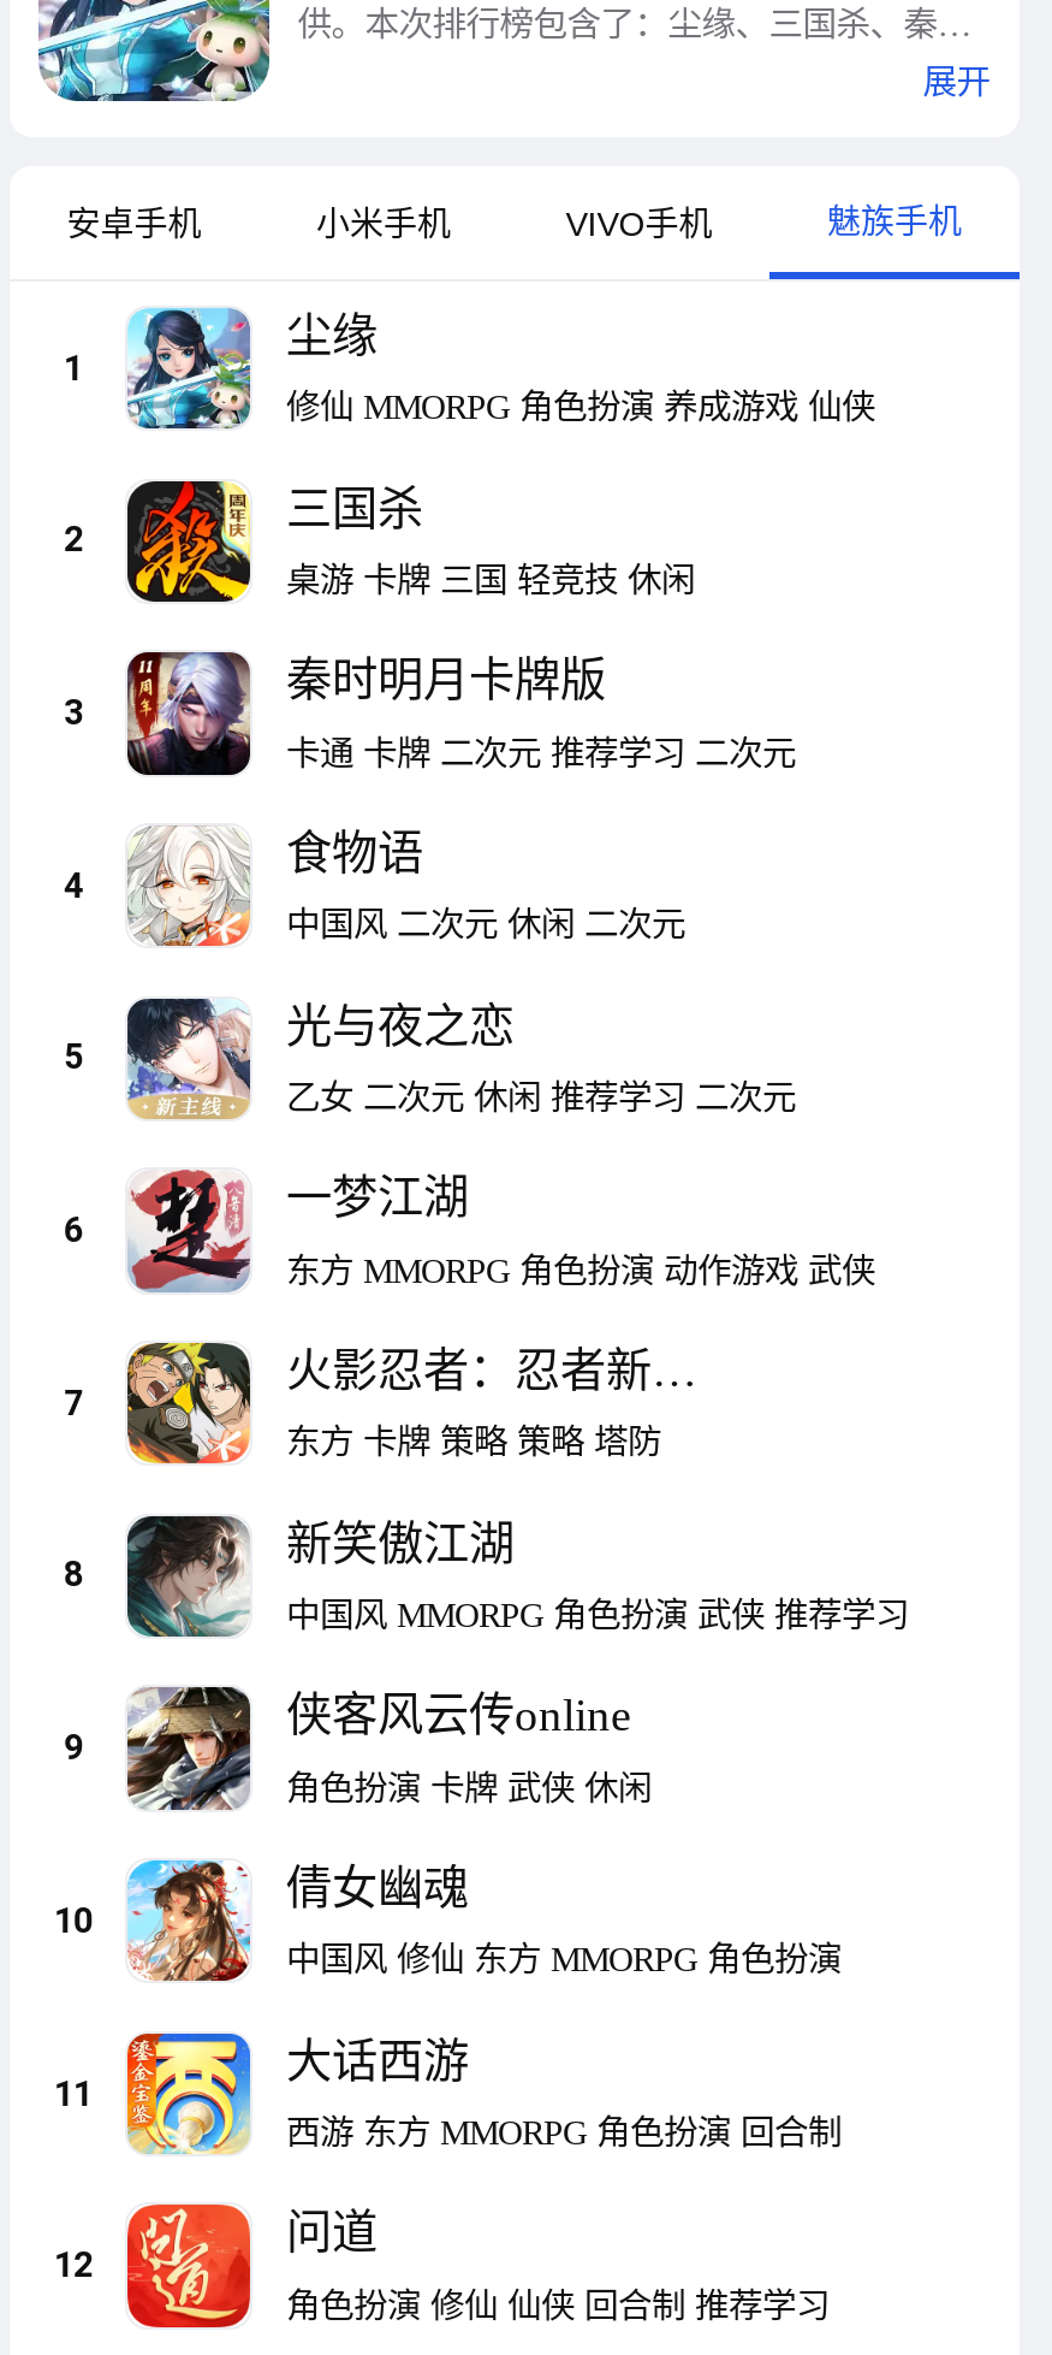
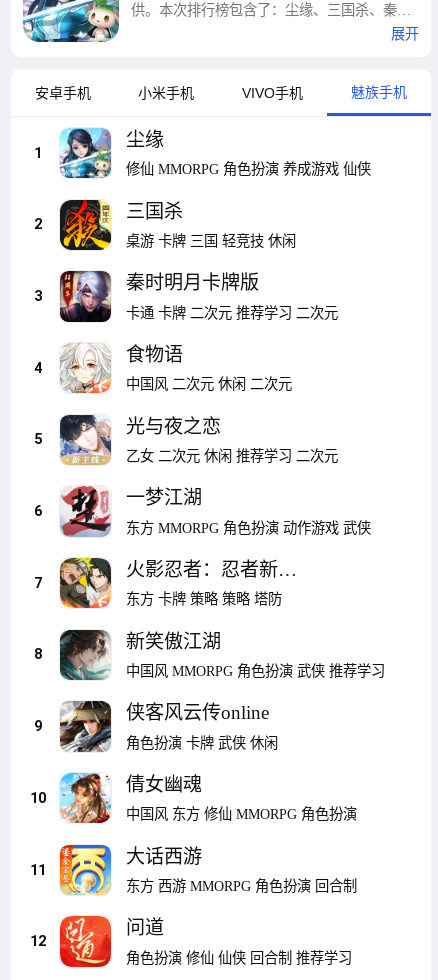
[286,1941,841,1979] 中国风 修仙 东方 MMORPG 角色扮演 -> [126,806,357,822] 中国风 东方 修仙 MMORPG 角色扮演
[286,2113,841,2152] 西游 东方 MMORPG 角色扮演 回合制 -> [126,878,357,894] 东方 西游 MMORPG 角色扮演 回合制

